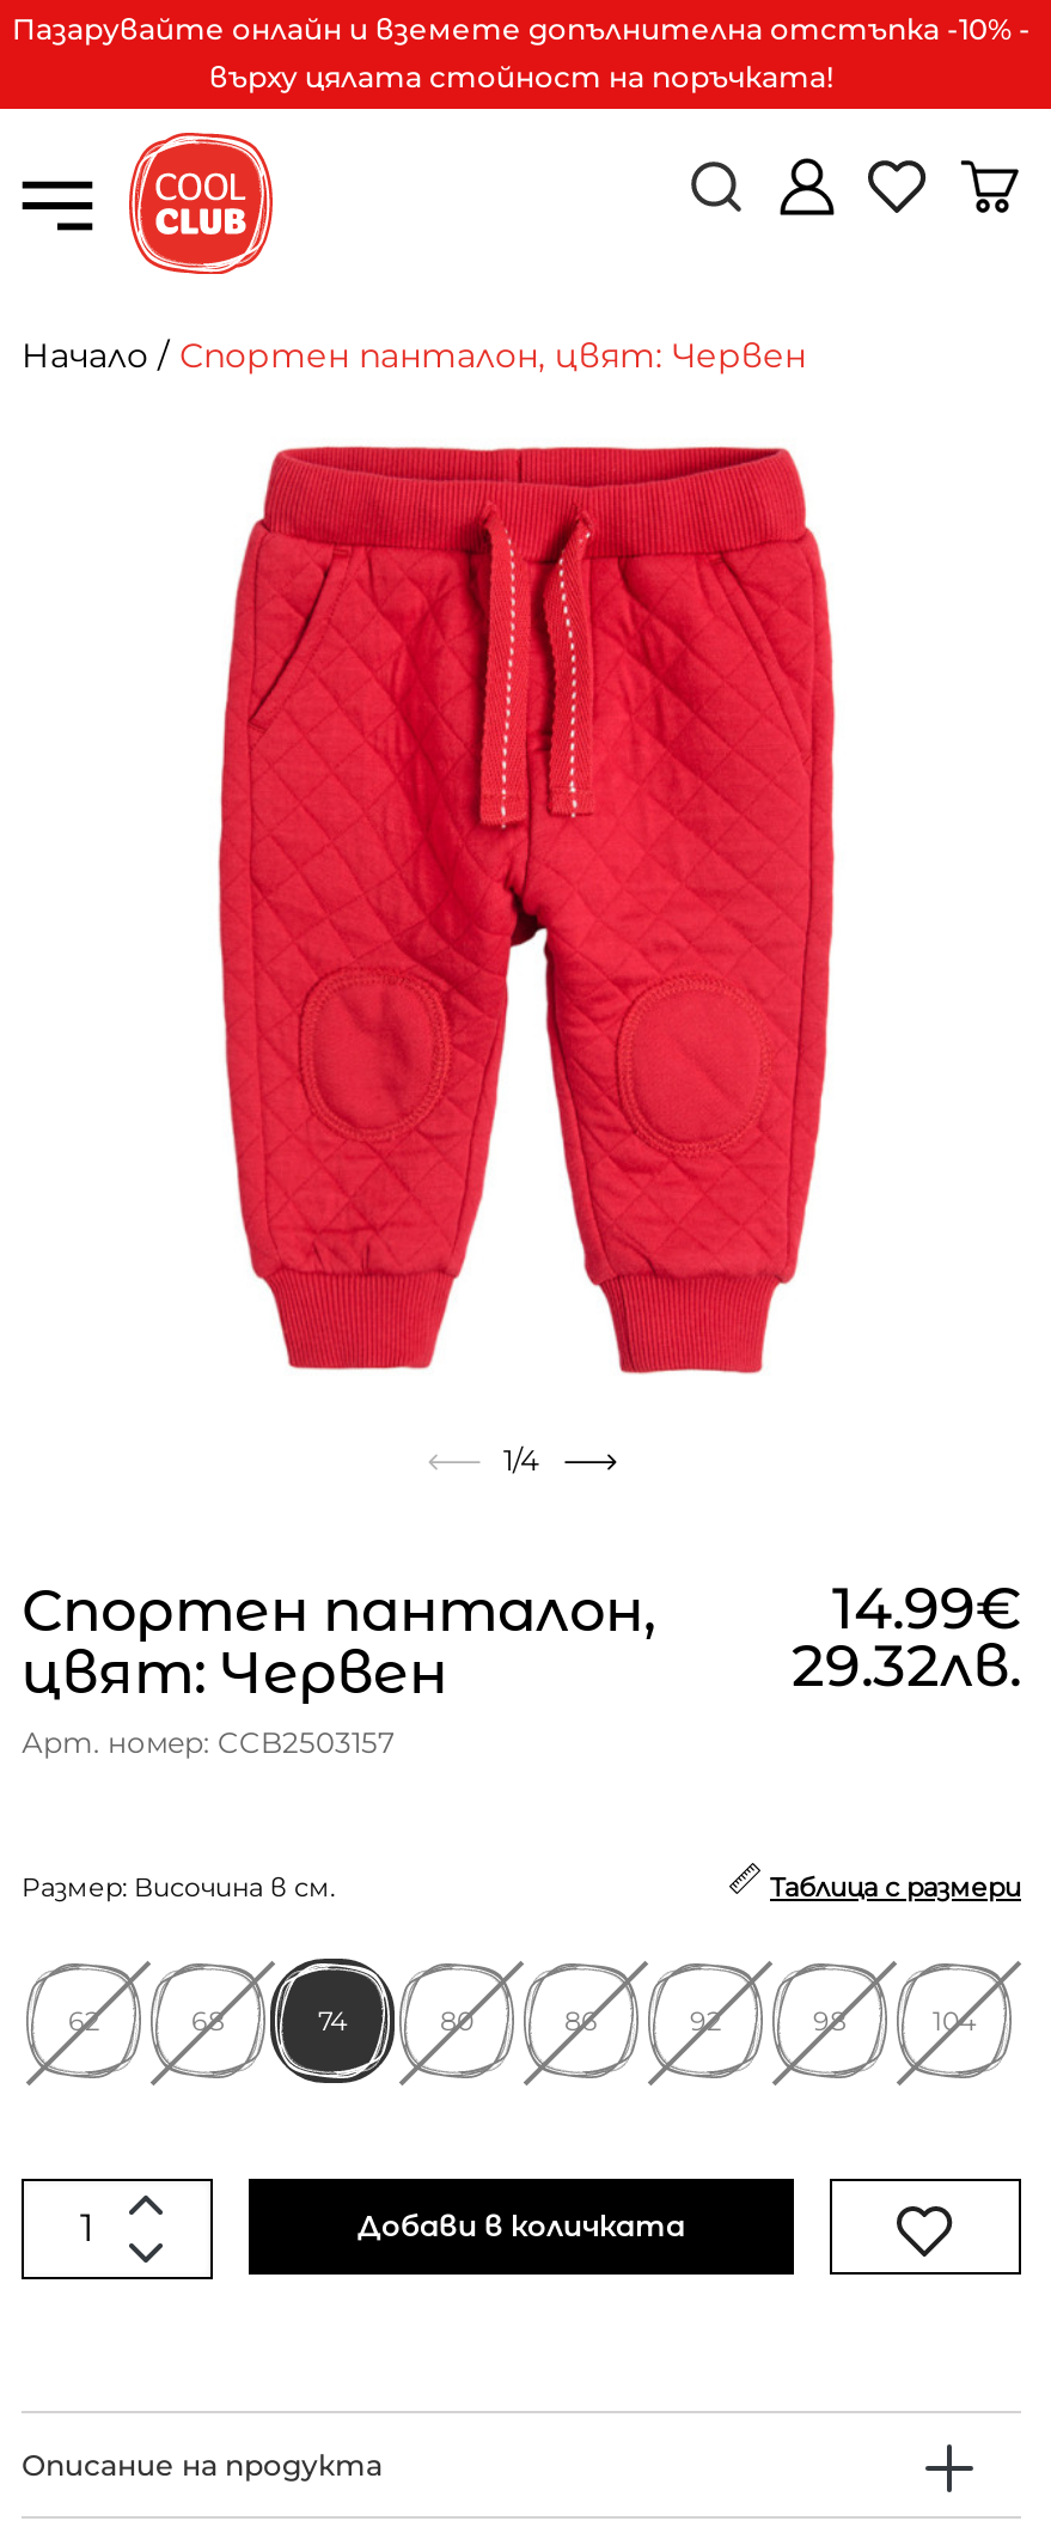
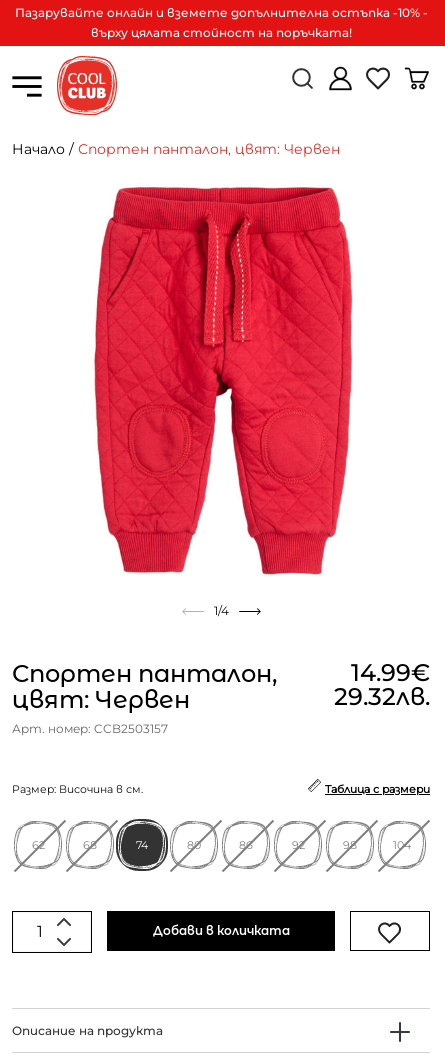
[12,11,1031,47] Пазарувайте онлайн и вземете допълнителна отстъпка -10% - -> [14,5,427,20] Пазарувайте онлайн и вземете допълнителна остъпка -10% -

